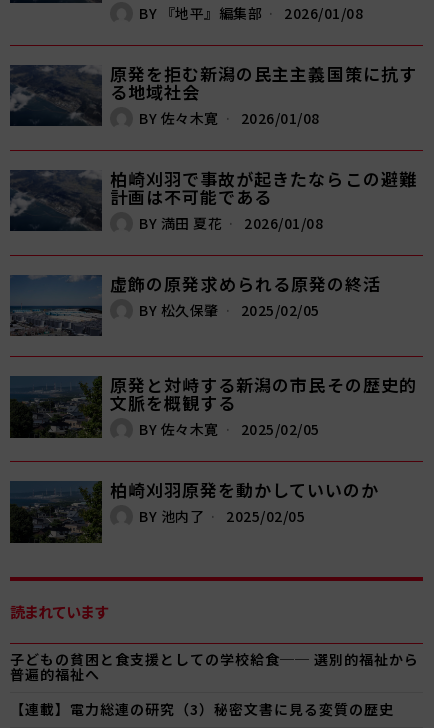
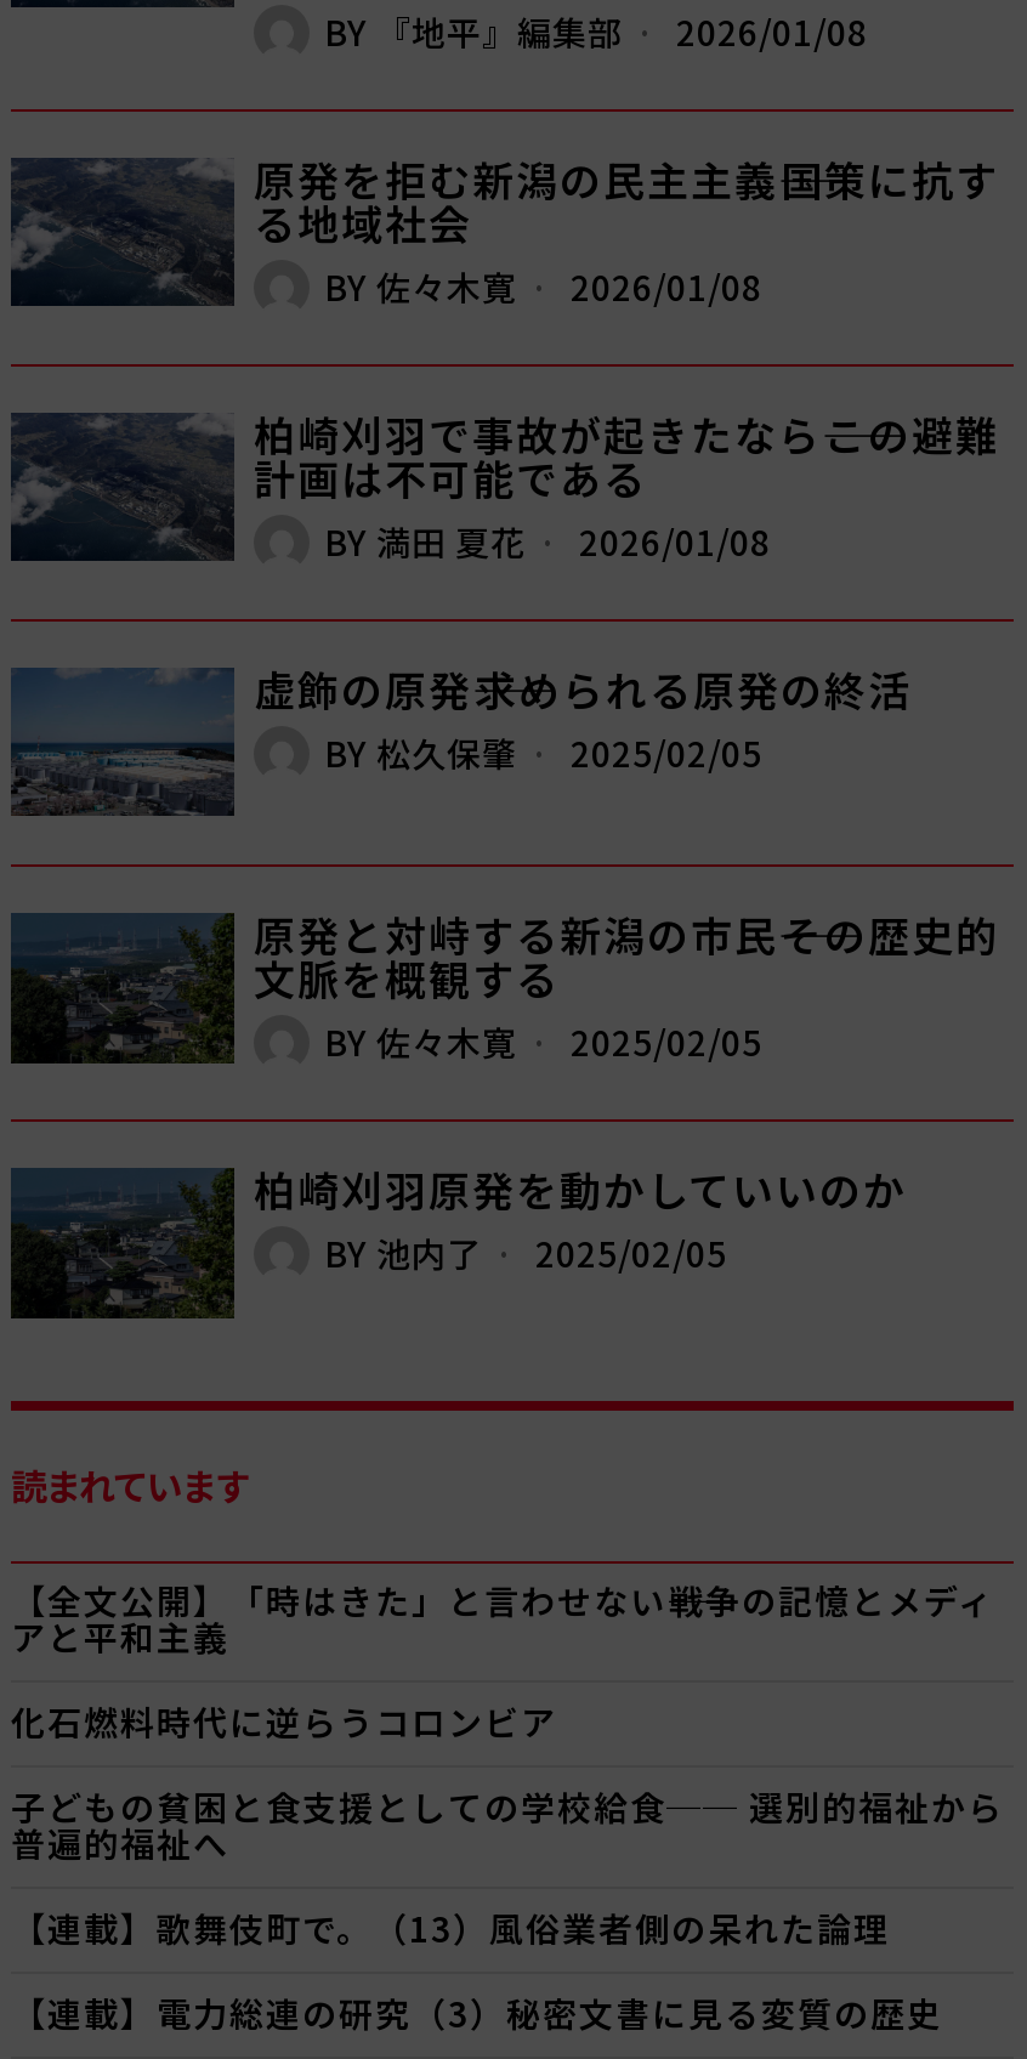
none -> [11,1575,994,1745] 【全文公開】「時はきた」と言わせない――戦争の記憶とメディ | アと平和主義 | 化石燃料時代に逆らうコロンビア
none -> [11,1903,890,1951] 【連載】歌舞伎町で。（13）風俗業者側の呆れた論理

